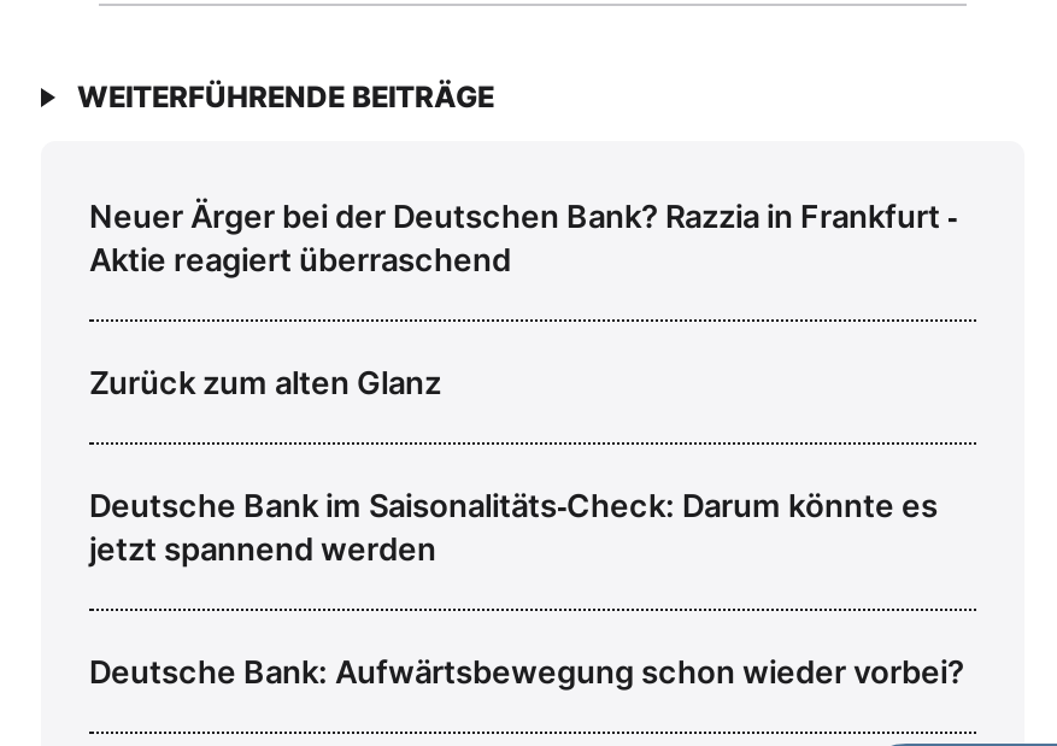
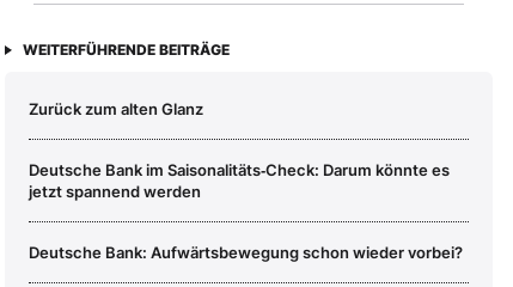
[89,196,957,278] Neuer Ärger bei der Deutschen Bank? Razzia in Frankfurt ‑ | Aktie reagiert überraschend -> none

